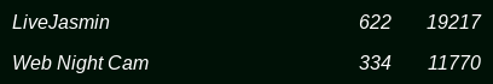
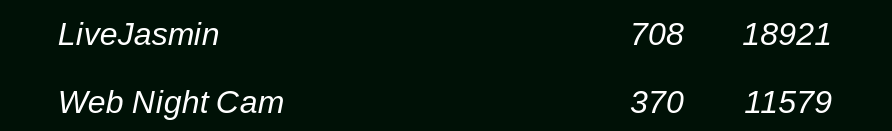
[358,11,391,32] 622 -> [630,16,684,50] 708
[426,11,480,32] 19217 -> [742,16,832,50] 18921
[358,52,391,73] 334 -> [630,84,684,118] 370
[427,52,480,73] 11770 -> [744,84,832,118] 11579

